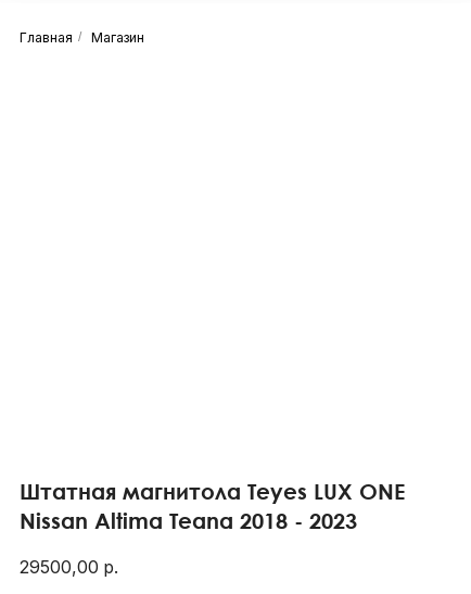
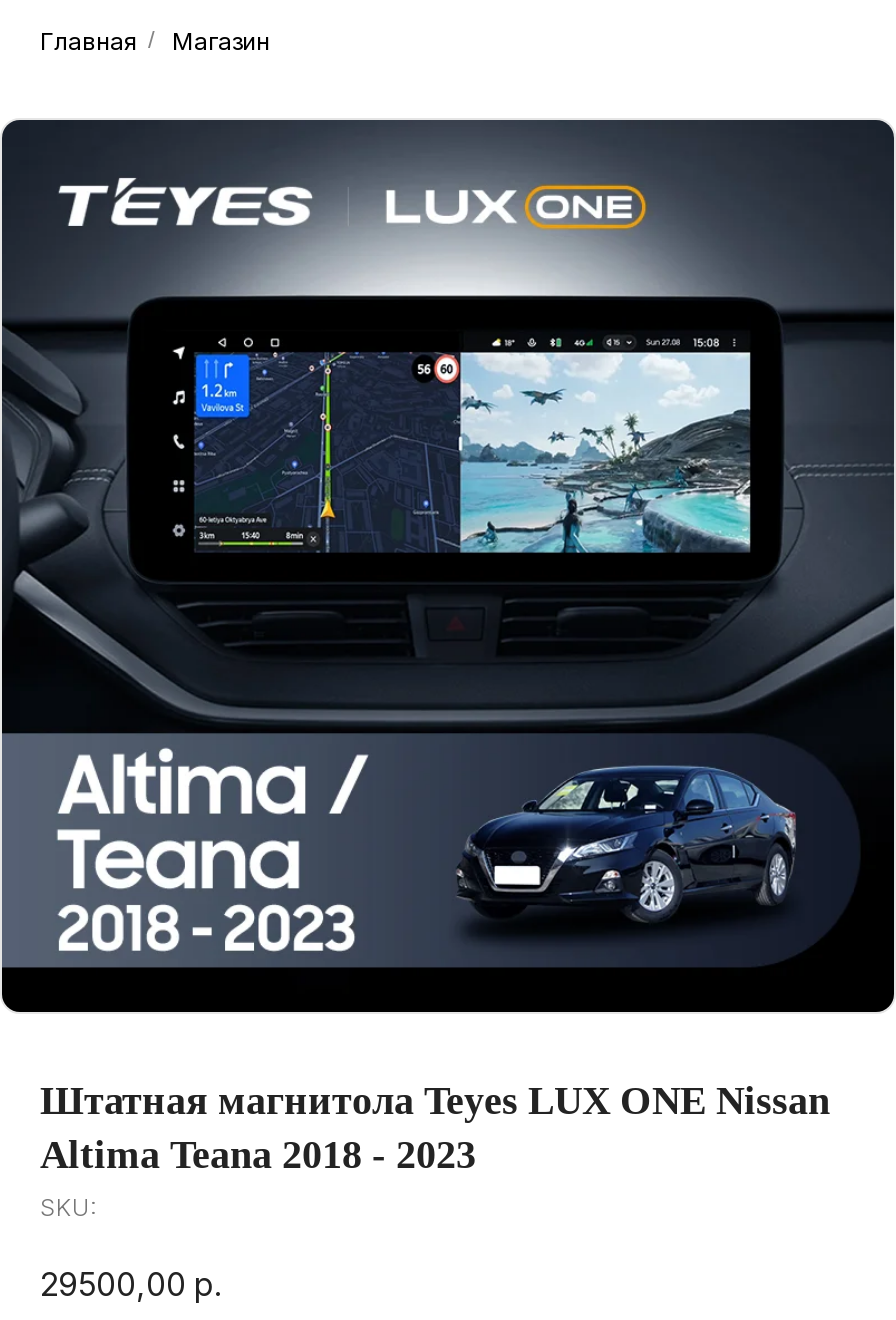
none -> [6,118,890,1014] [image]
[20,478,405,533] Штатная магнитола Teyes LUX ONE | Nissan Altima Teana 2018 - 2023 -> [40,1078,830,1222] Штатная магнитола Teyes LUX ONE Nissan | Altima Teana 2018 - 2023 | SKU:

